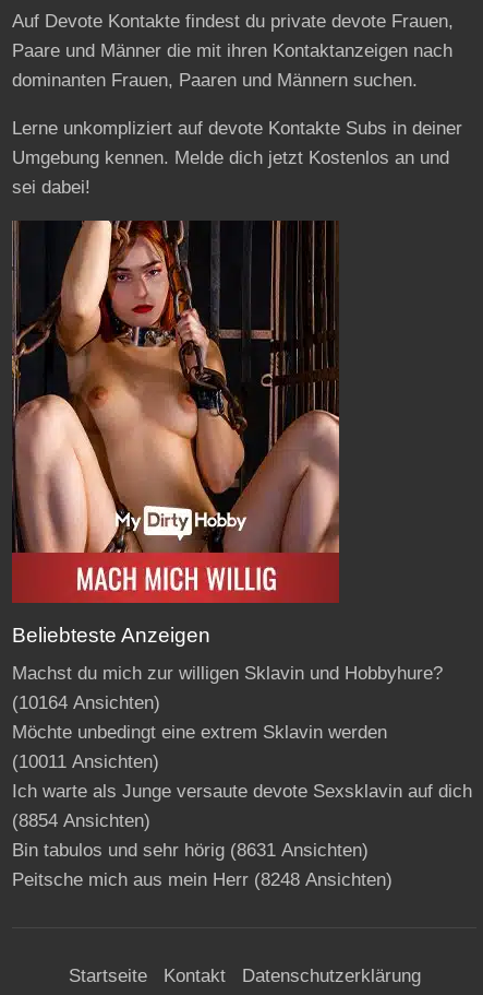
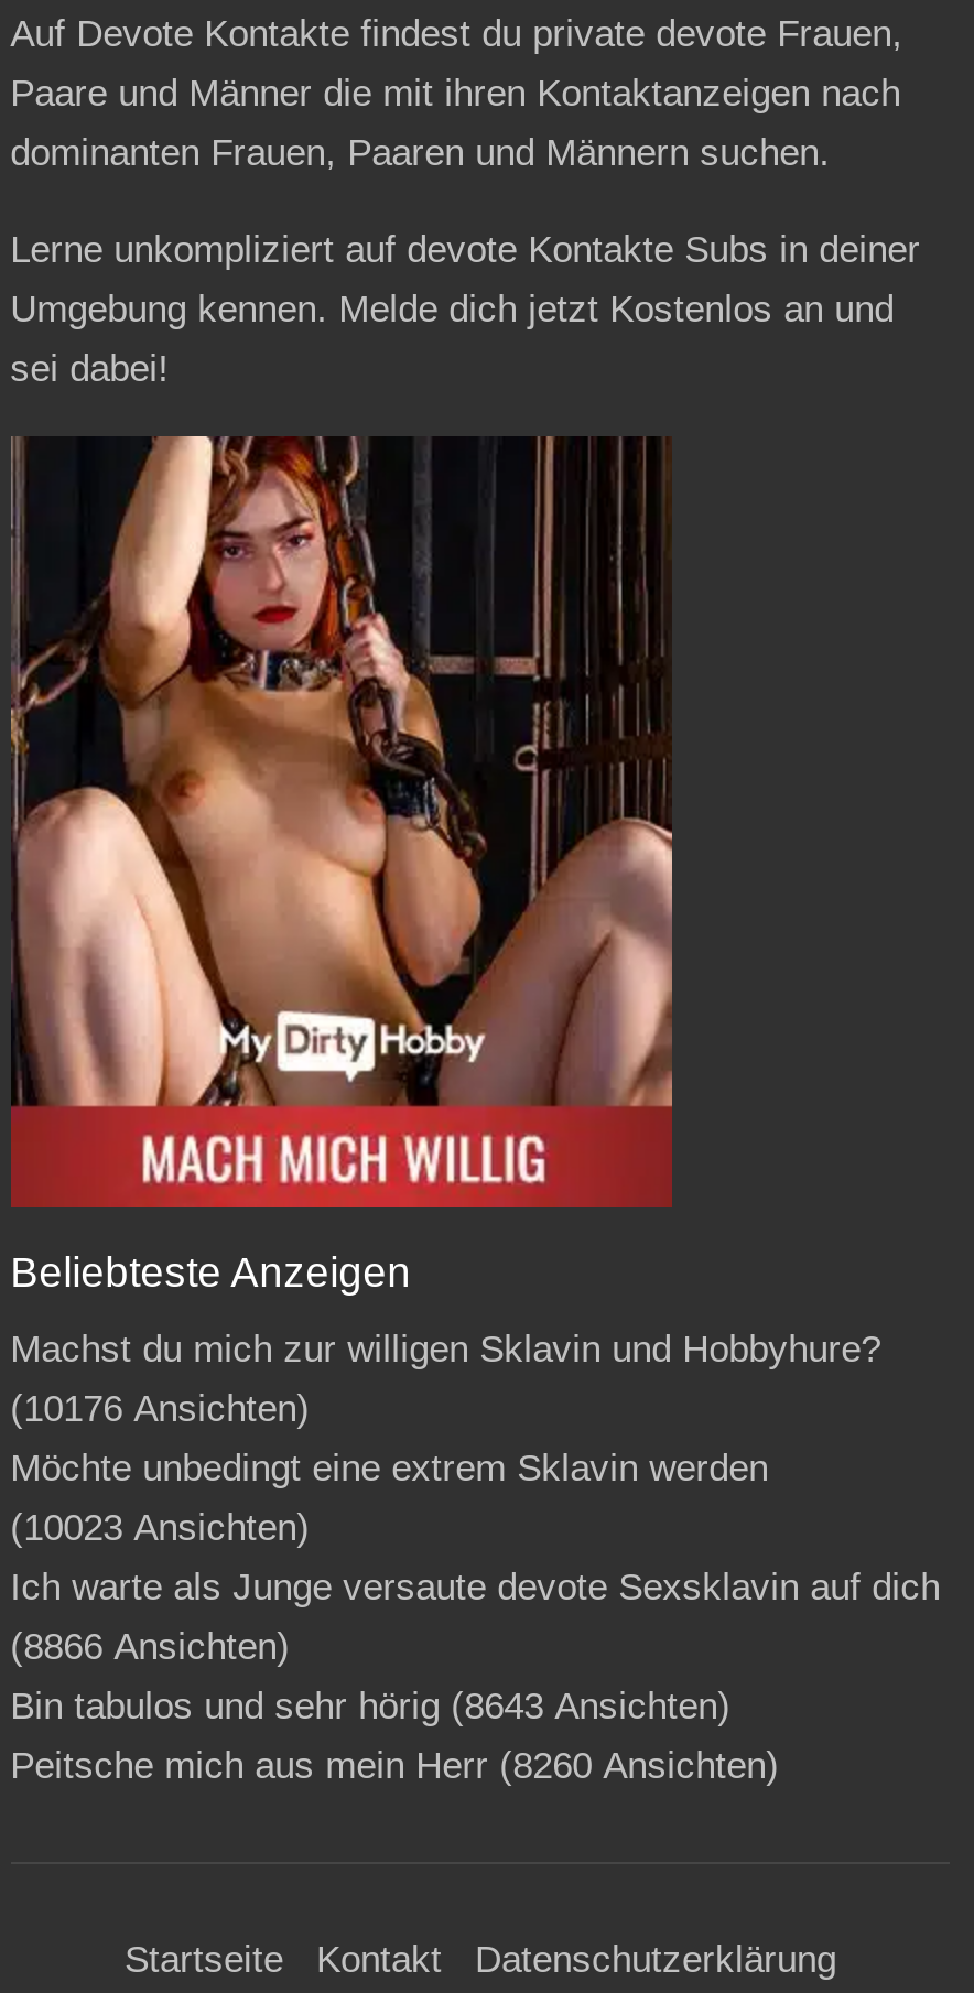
[12,692,160,713] (10164 Ansichten) -> [10,1388,310,1430] (10176 Ansichten)
[12,751,159,772] (10011 Ansichten) -> [10,1507,310,1549] (10023 Ansichten)
[12,810,150,831] (8854 Ansichten) -> [10,1626,290,1668] (8866 Ansichten)
[12,840,368,861] Bin tabulos und sehr hörig (8631 Ansichten) -> [10,1686,731,1727] Bin tabulos und sehr hörig (8643 Ansichten)
[12,869,392,890] Peitsche mich aus mein Herr (8248 Ansichten) -> [10,1745,779,1787] Peitsche mich aus mein Herr (8260 Ansichten)

